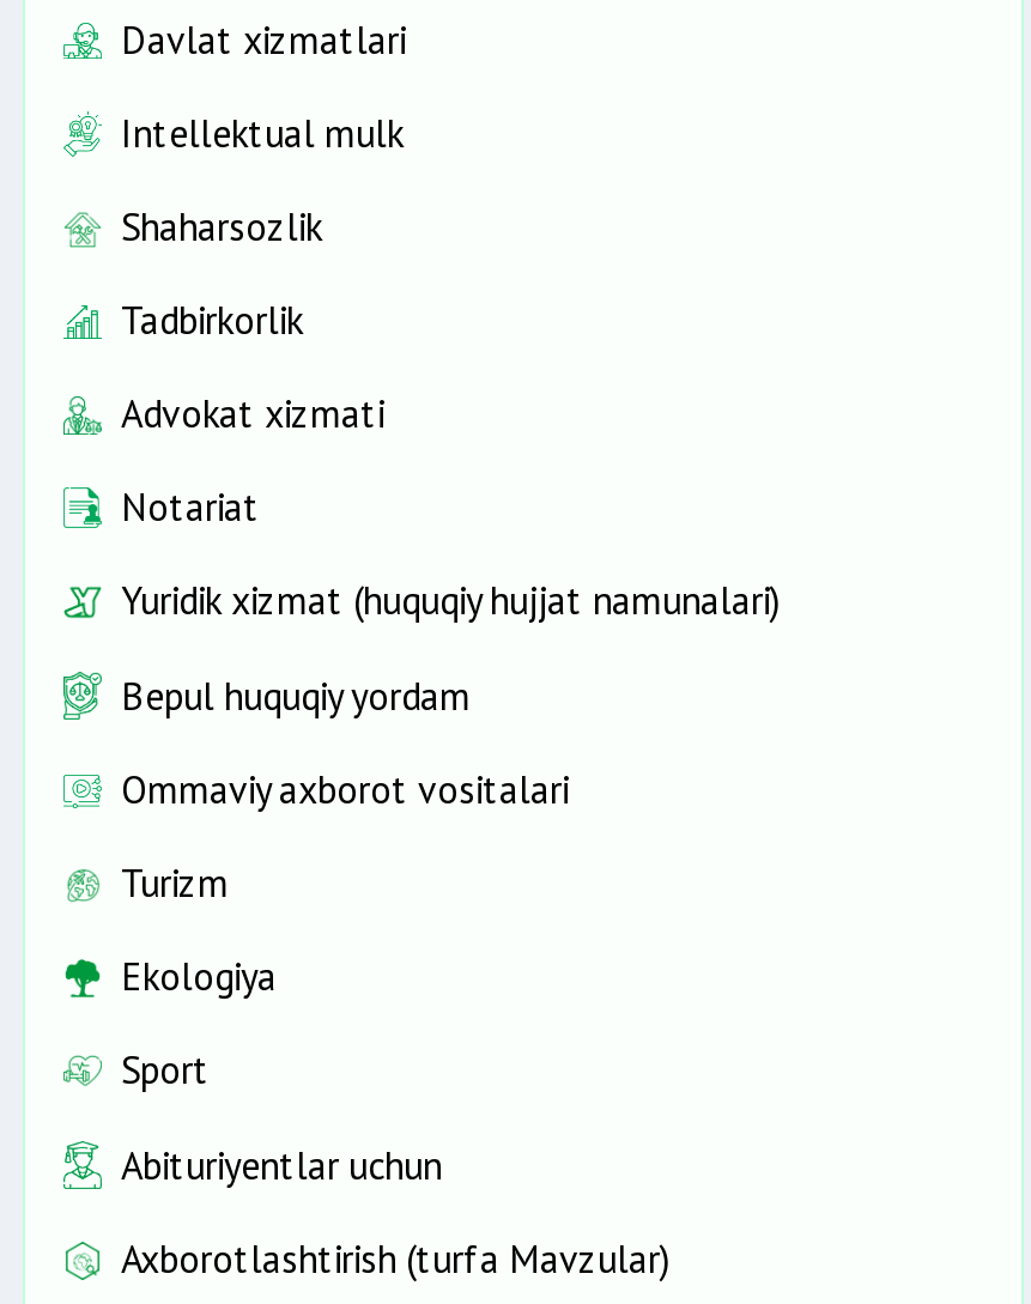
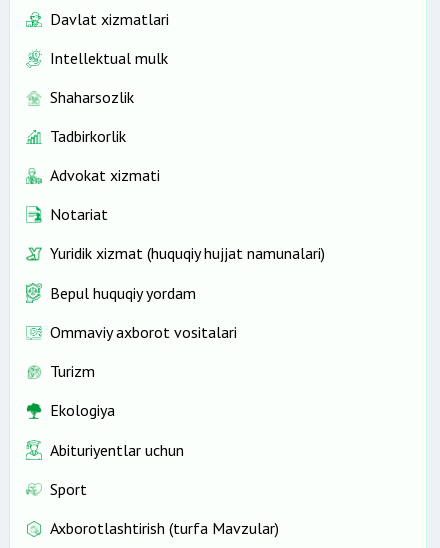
moved [121,1046,210,1094] -> [50,479,87,499]: Sport
moved [121,1141,442,1189] -> [50,440,184,460]: Abituriyentlar uchun

